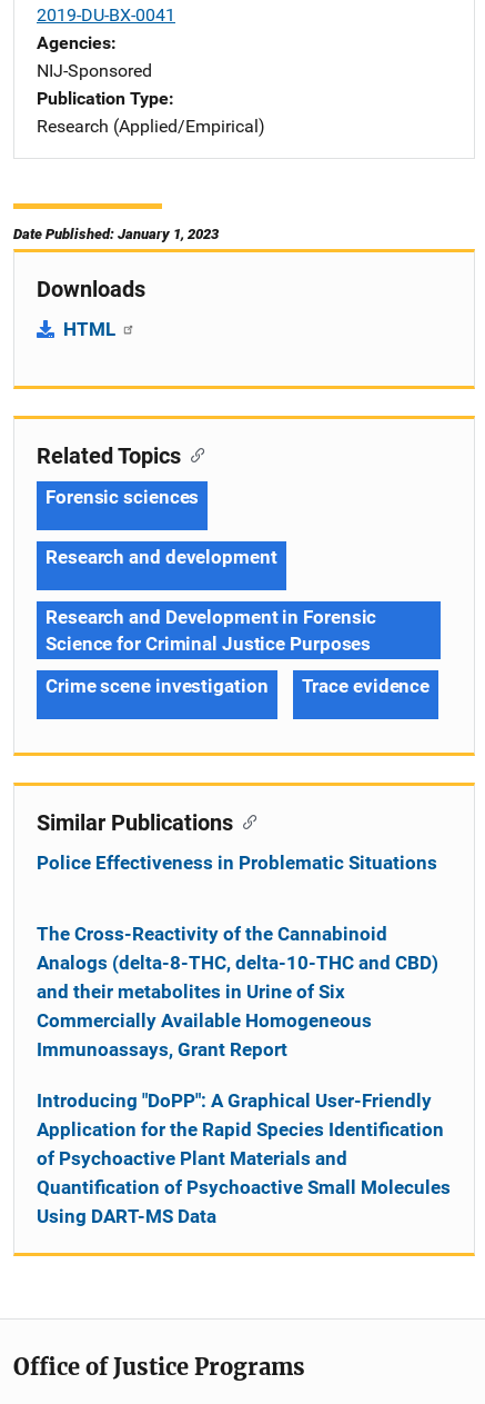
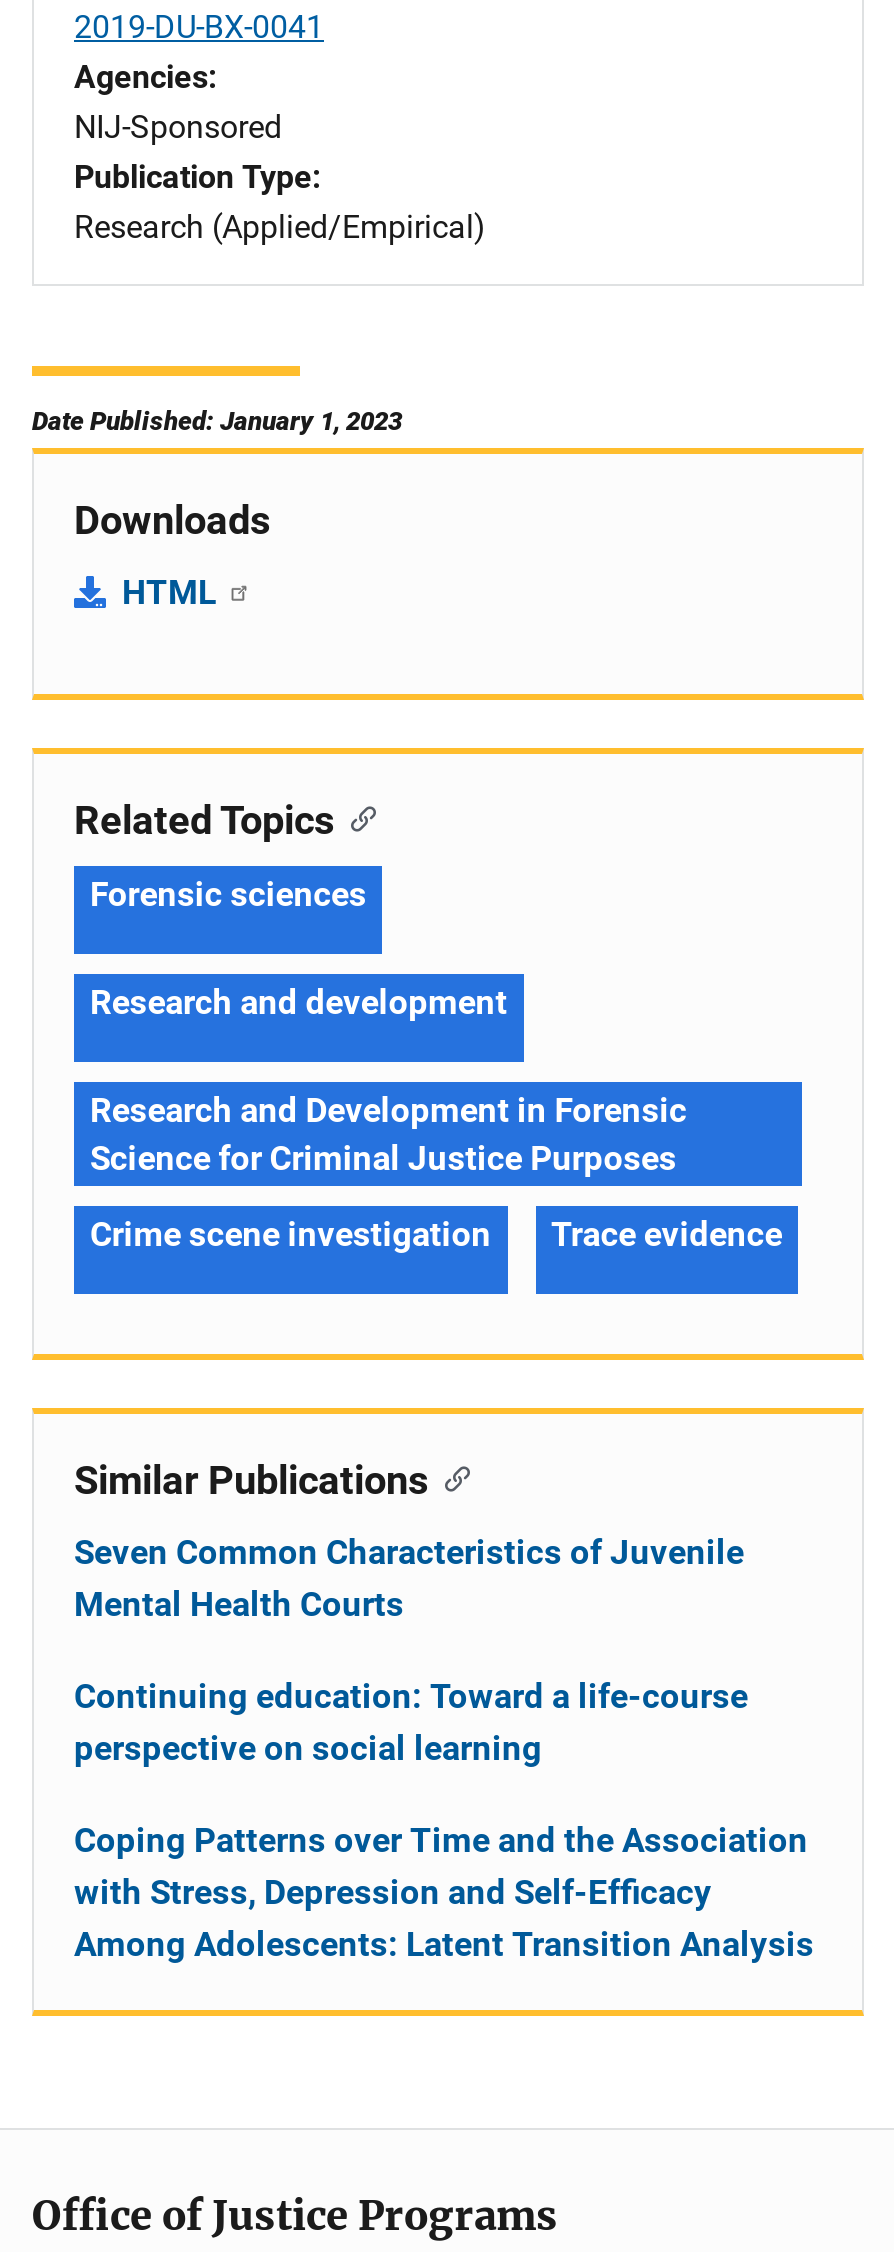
[37,851,437,874] Police Effectiveness in Problematic Situations -> [74,1532,744,1624] Seven Common Characteristics of Juvenile | Mental Health Courts
[37,922,438,1060] The Cross-Reactivity of the Cannabinoid | Analogs (delta-8-THC, delta-10-THC and CBD) | and their metabolites in Urine of Six | Commercially Available Homogeneous | Immunoassays, Grant Report -> [74,1676,748,1768] Continuing education: Toward a life-course | perspective on social learning
[37,1089,451,1227] Introducing "DoPP": A Graphical User-Friendly | Application for the Rapid Species Identification | of Psychoactive Plant Materials and | Quantification of Psychoactive Small Molecules | Using DART-MS Data -> [74,1820,814,1964] Coping Patterns over Time and the Association | with Stress, Depression and Self-Efficacy | Among Adolescents: Latent Transition Analysis

